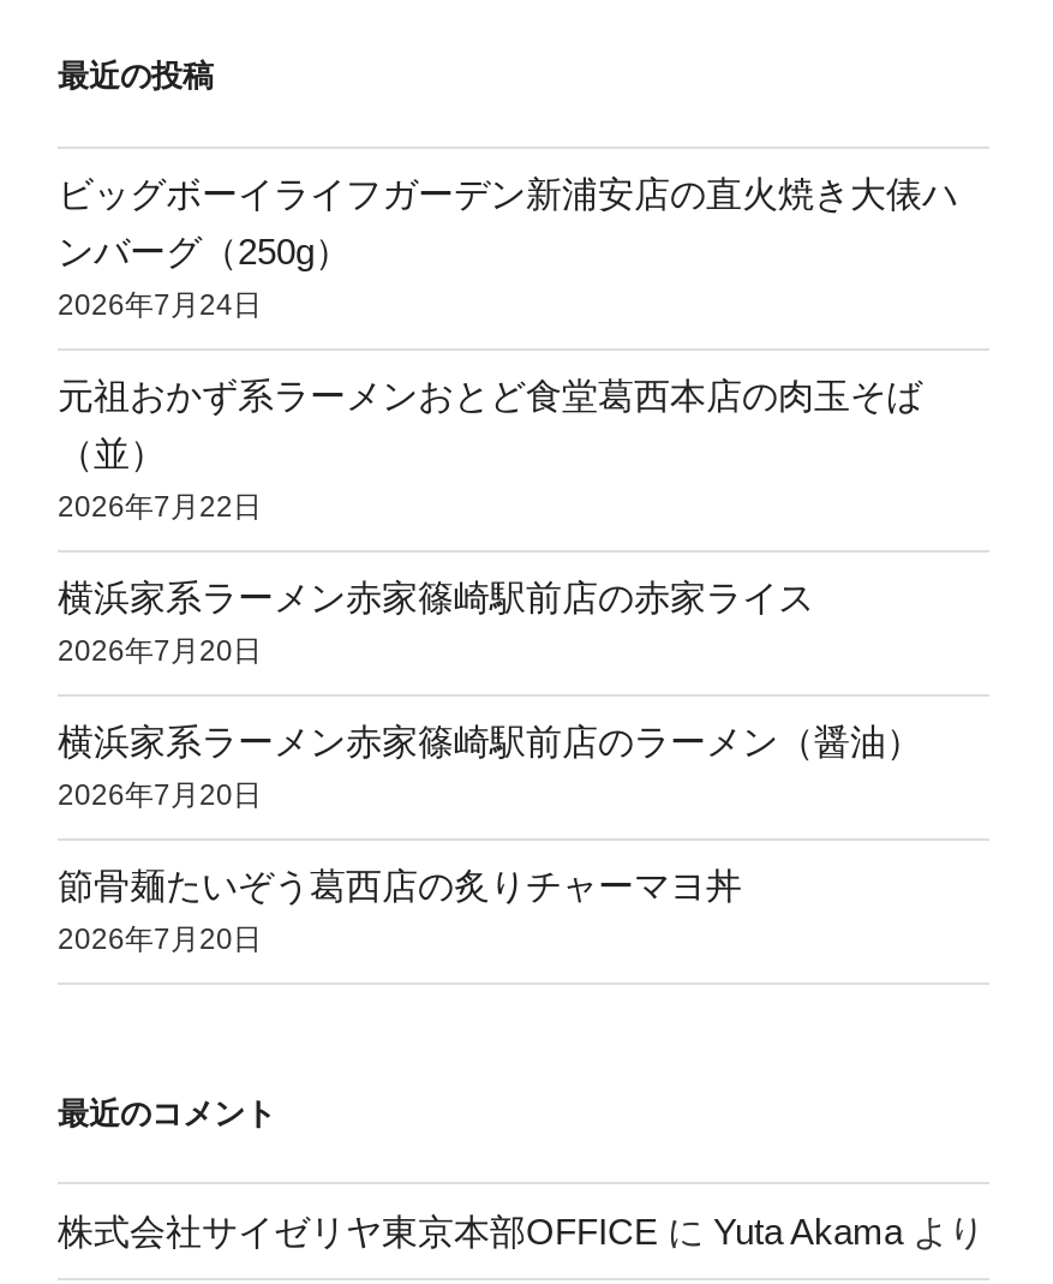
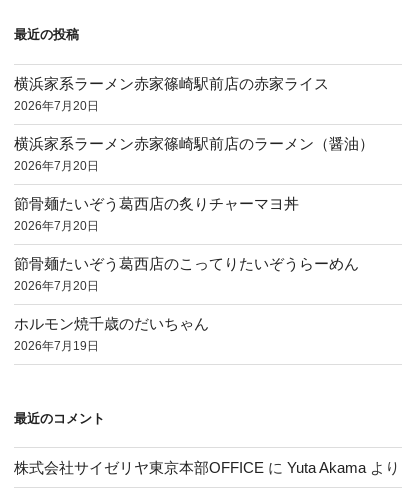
[58,173,958,524] ビッグボーイライフガーデン新浦安店の直火焼き大俵ハ | ンバーグ（250g） | 2026年7月24日 | 元祖おかず系ラーメンおとど食堂葛西本店の肉玉そば | （並） | 2026年7月22日 -> none
moved [58,577,922,957] -> [14,75,374,233]: 横浜家系ラーメン赤家篠崎駅前店の赤家ライス | 2026年7月20日 | 横浜家系ラーメン赤家篠崎駅前店のラーメン（醤油） | 2026年7月20日 | 節骨麺たいぞう葛西店の炙りチャーマヨ丼 | 2026年7月20日
none -> [14,255,359,353] 節骨麺たいぞう葛西店のこってりたいぞうらーめん | 2026年7月20日 | ホルモン焼千歳のだいちゃん | 2026年7月19日

